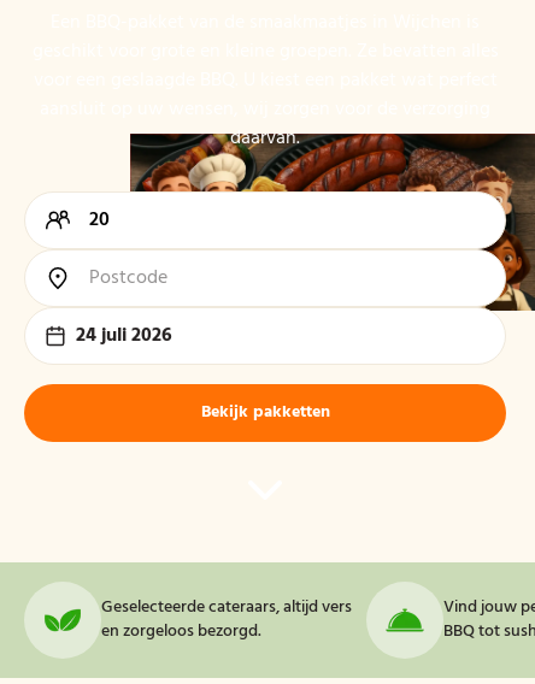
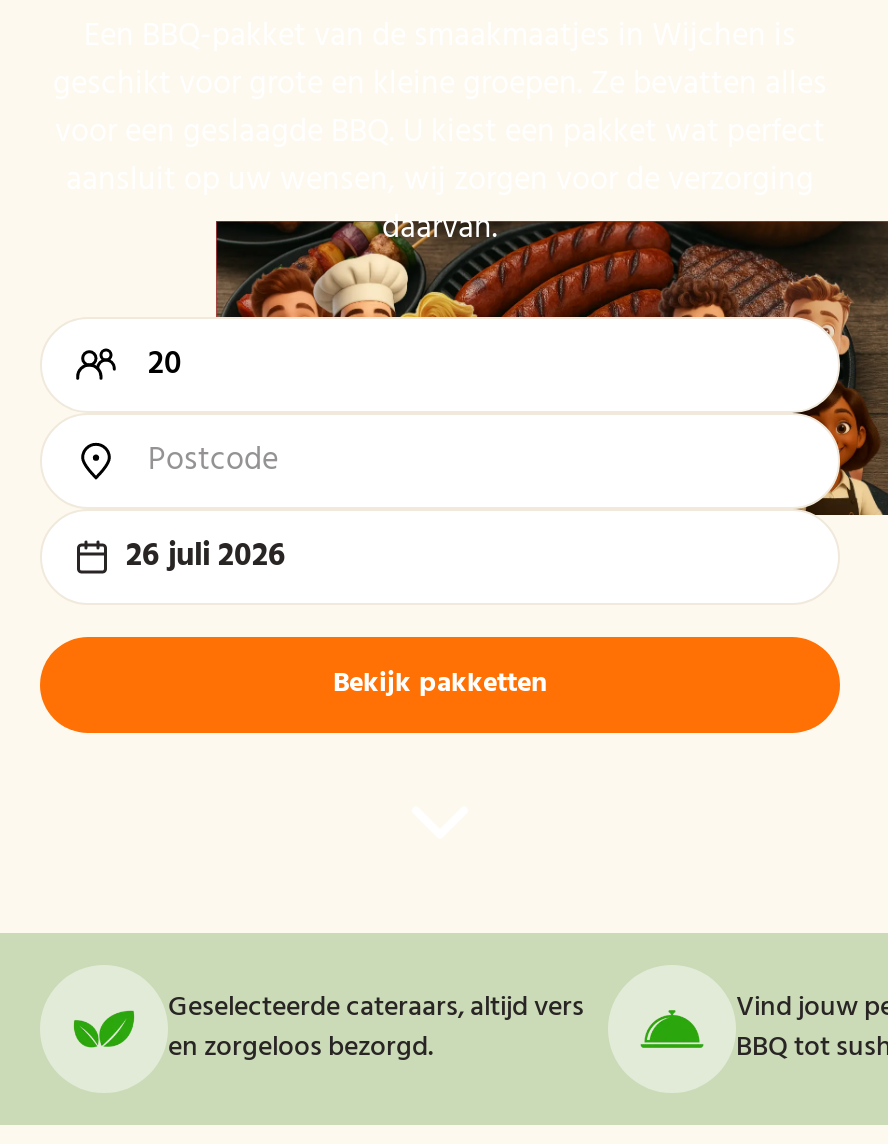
[76,320,172,352] 24 juli 2026 -> [126,531,286,583] 26 juli 2026

